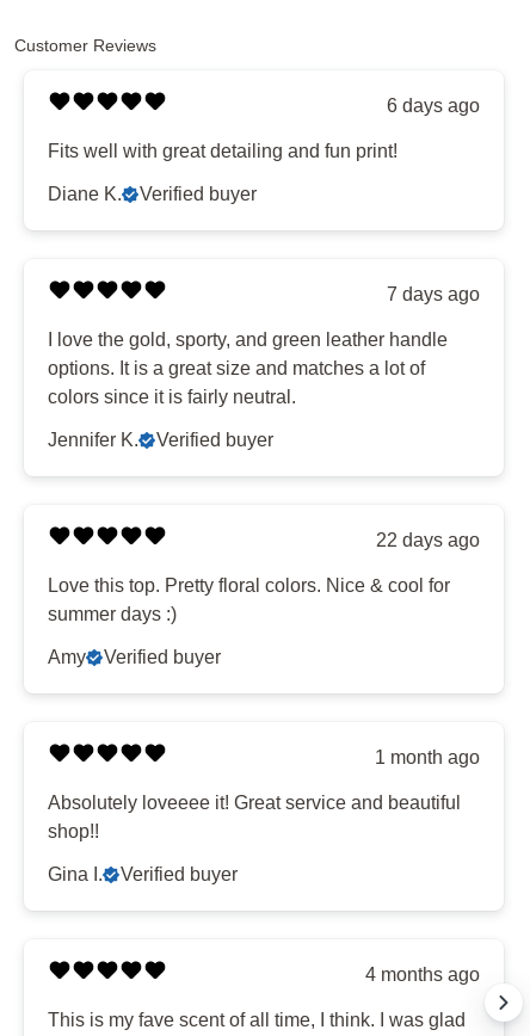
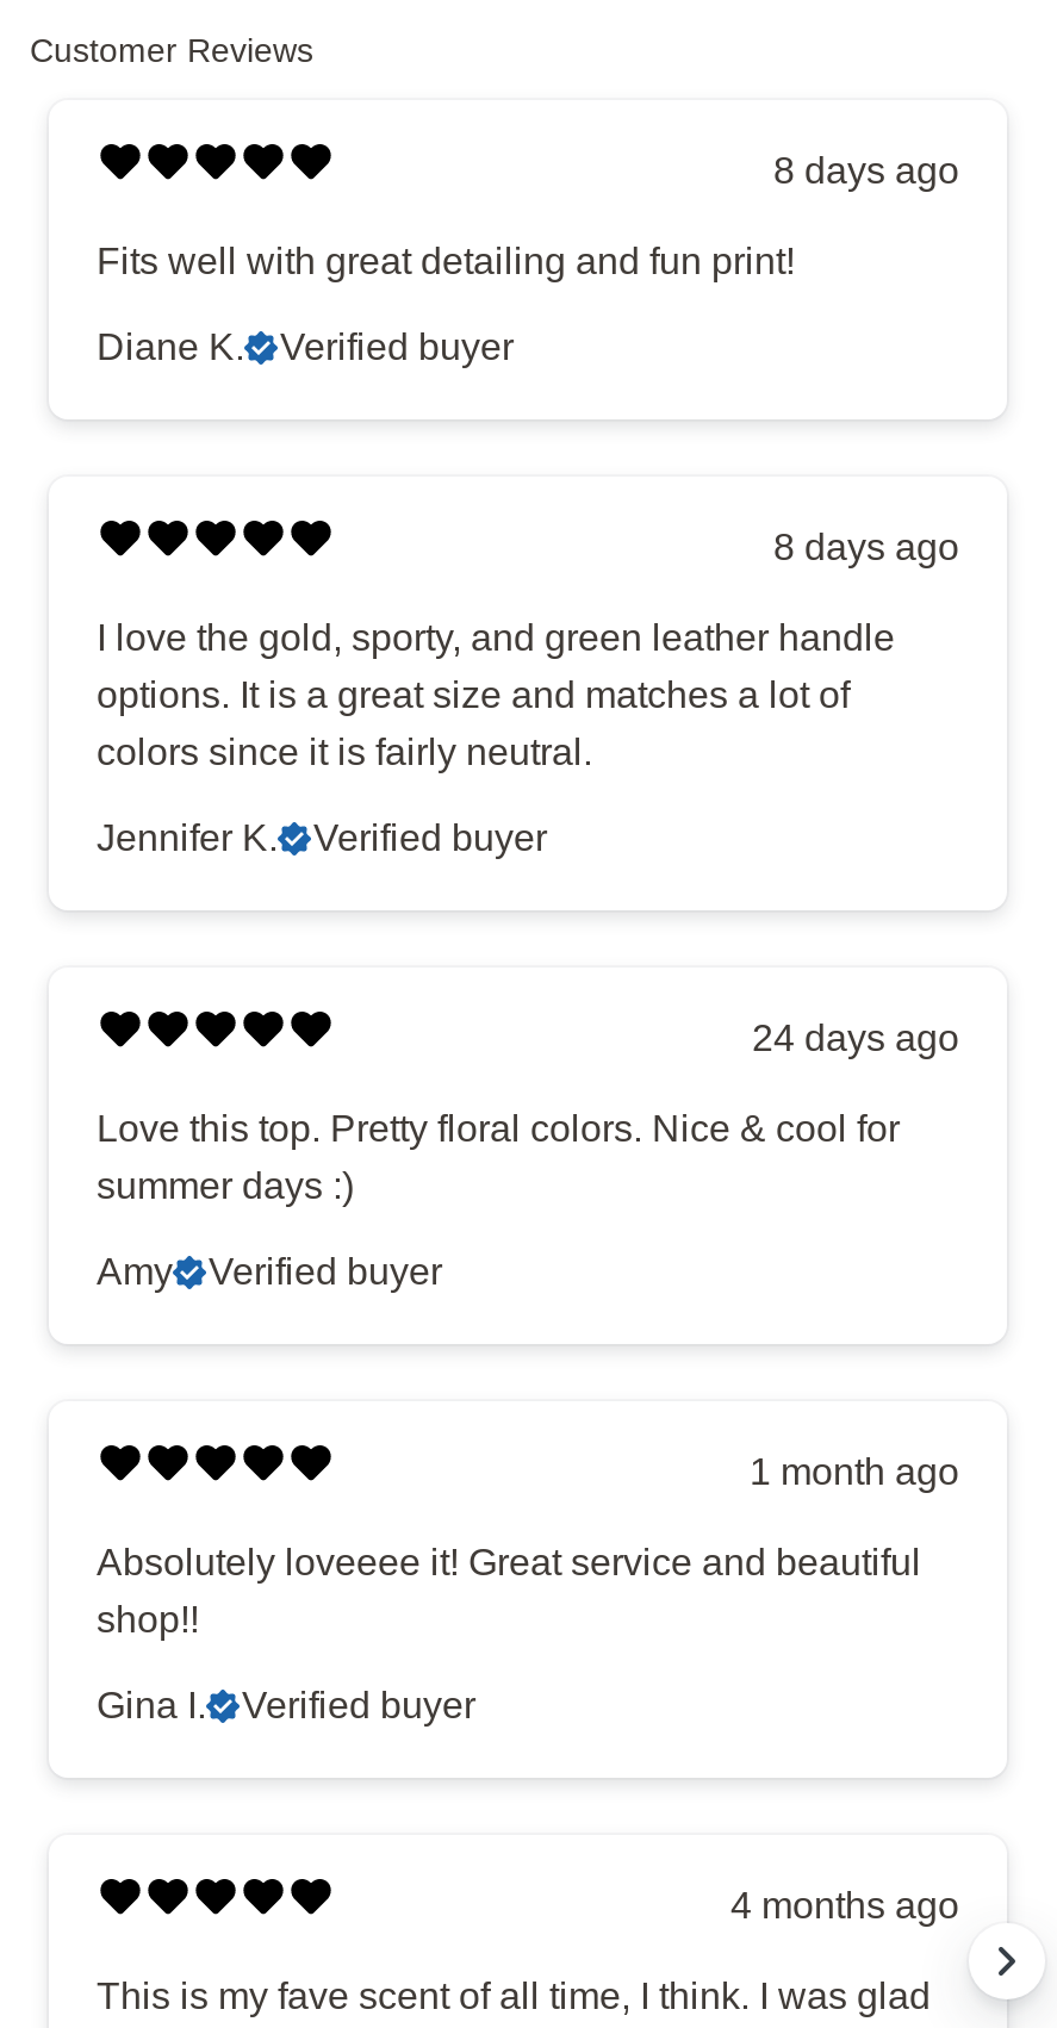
[387,96,480,116] 6 days ago -> [773,151,959,191] 8 days ago
[387,284,480,305] 7 days ago -> [773,527,959,568] 8 days ago
[376,530,480,550] 22 days ago -> [752,1018,959,1059] 24 days ago

